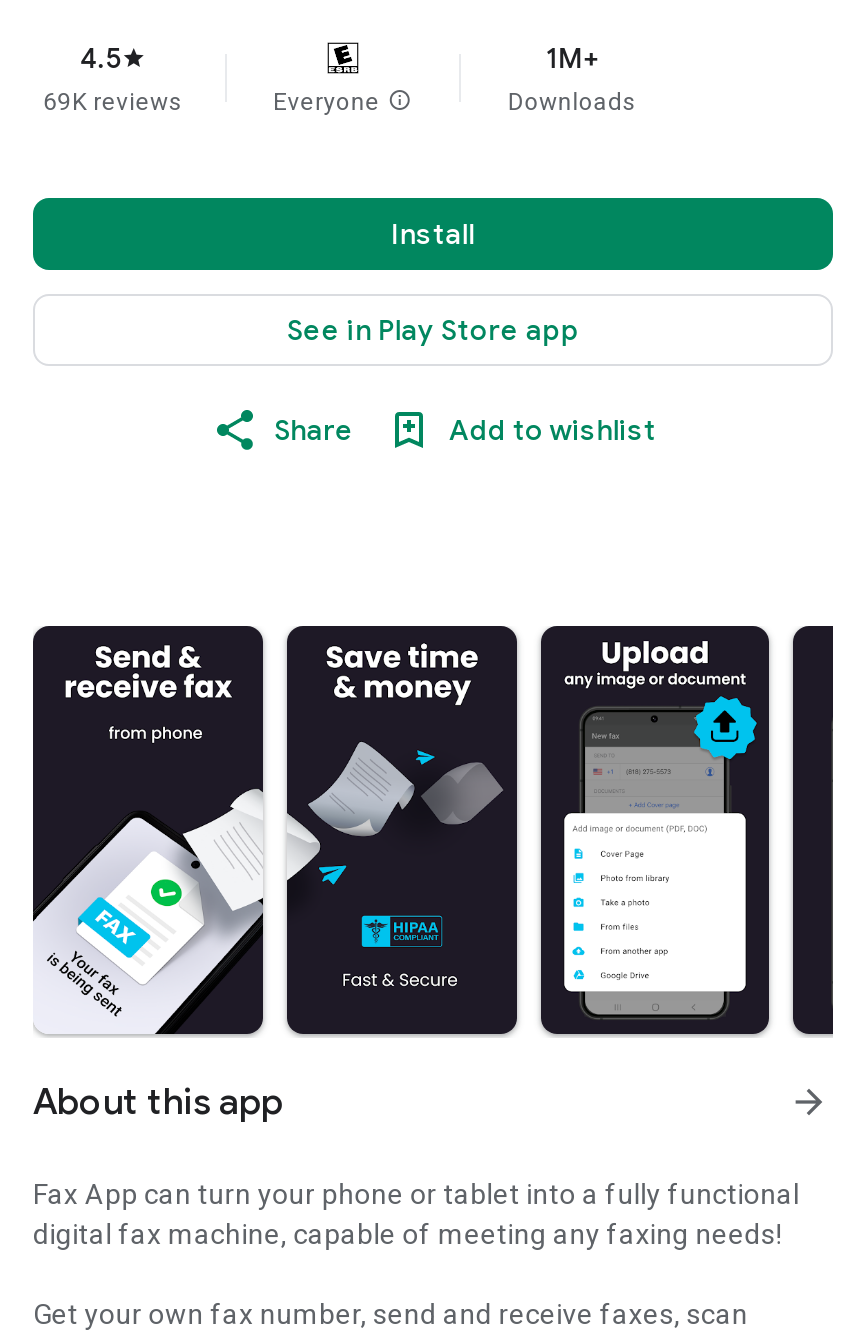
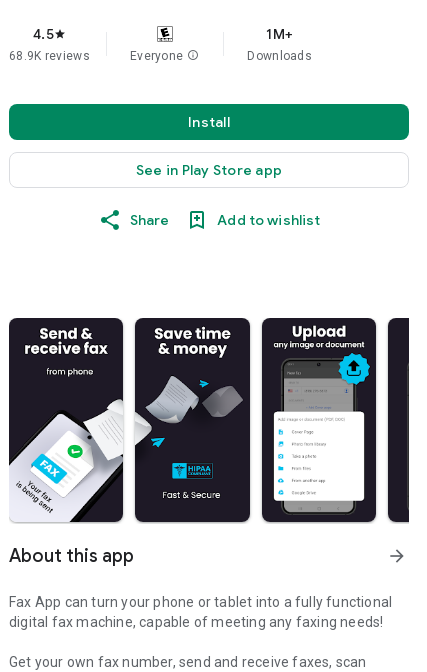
[43,88,183,116] 69K reviews -> [9,49,90,63] 68.9K reviews

